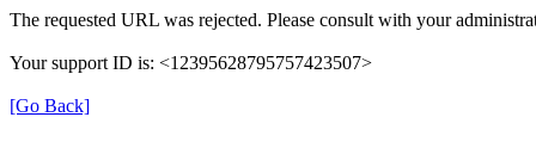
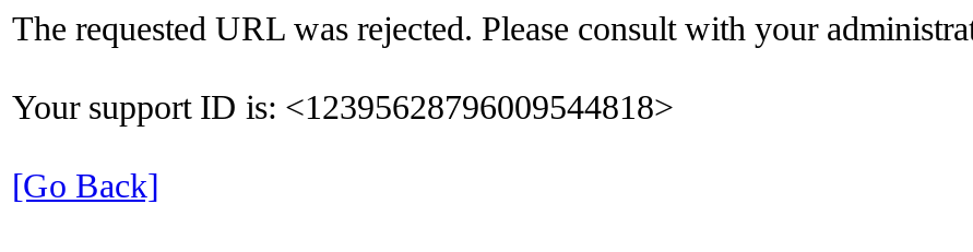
[10,53,372,73] Your support ID is: <12395628795757423507> -> [12,88,674,125] Your support ID is: <12395628796009544818>

